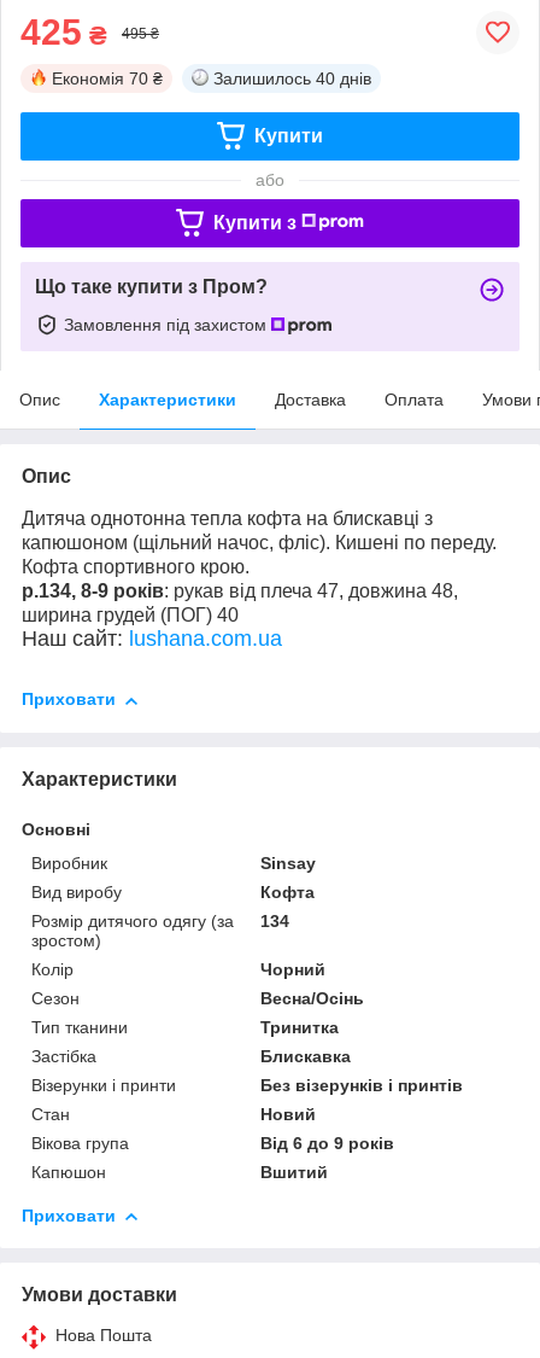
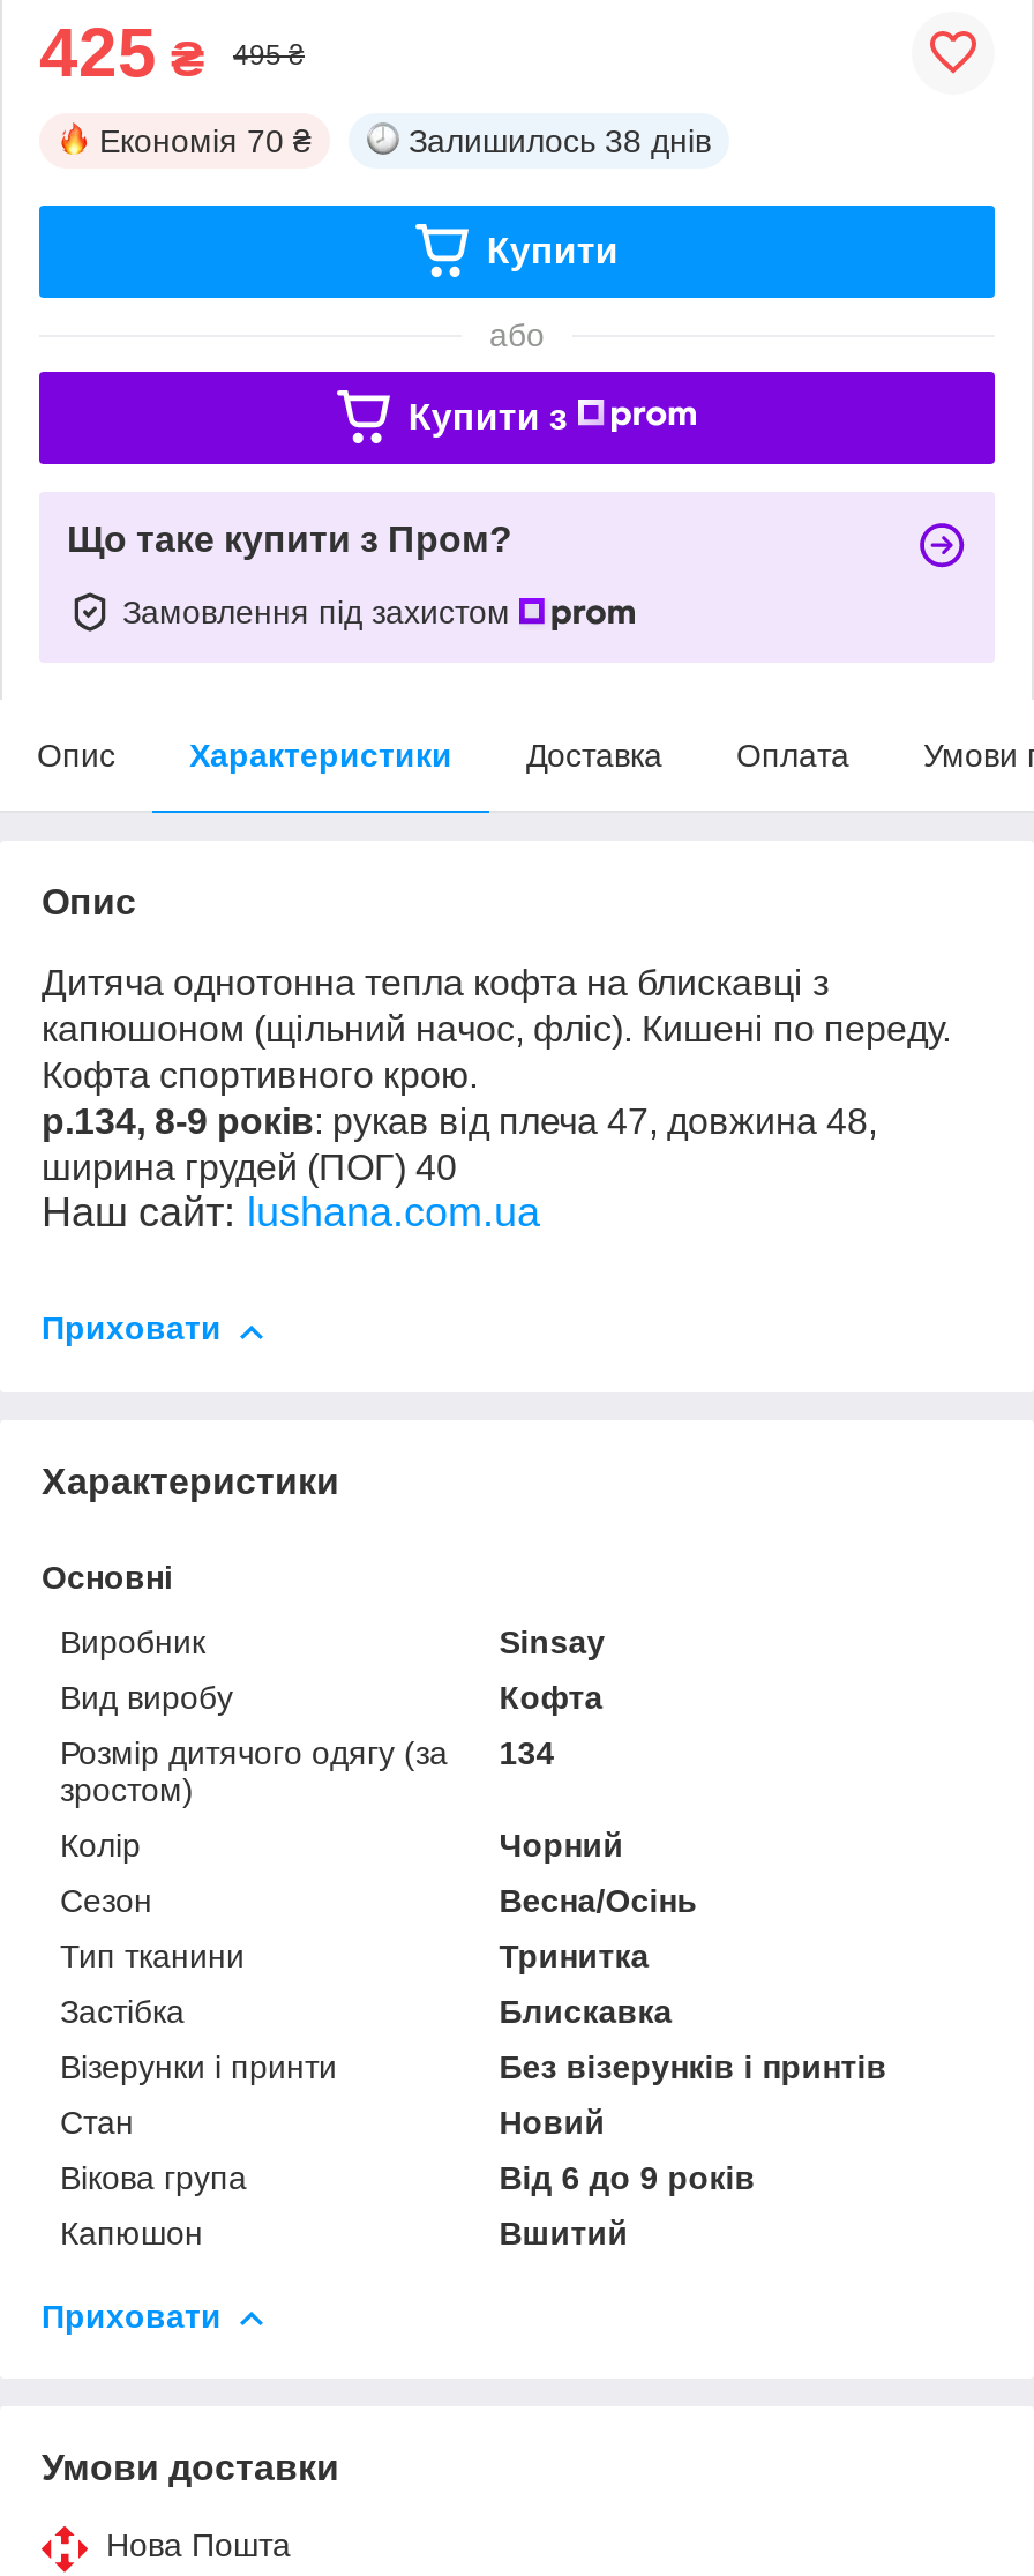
[213,69,371,88] Залишилось 40 днів -> [409,122,711,159] Залишилось 38 днів

